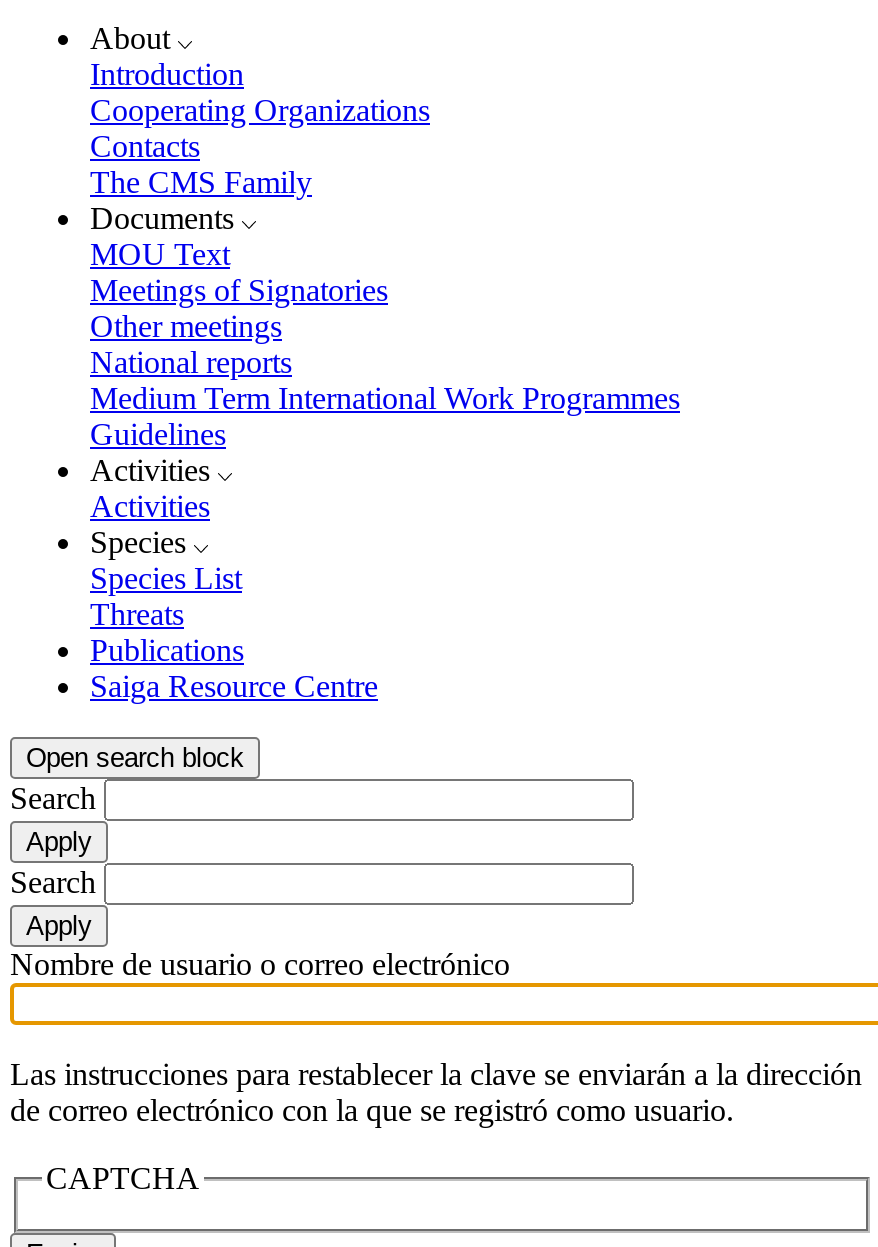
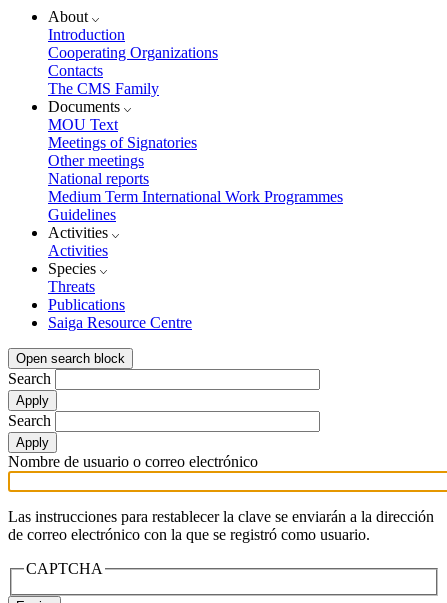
[90,561,242,595] Species List -> none

